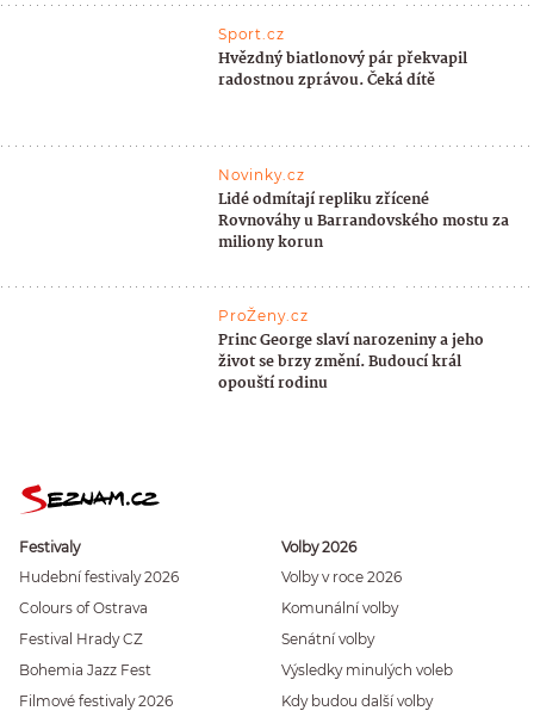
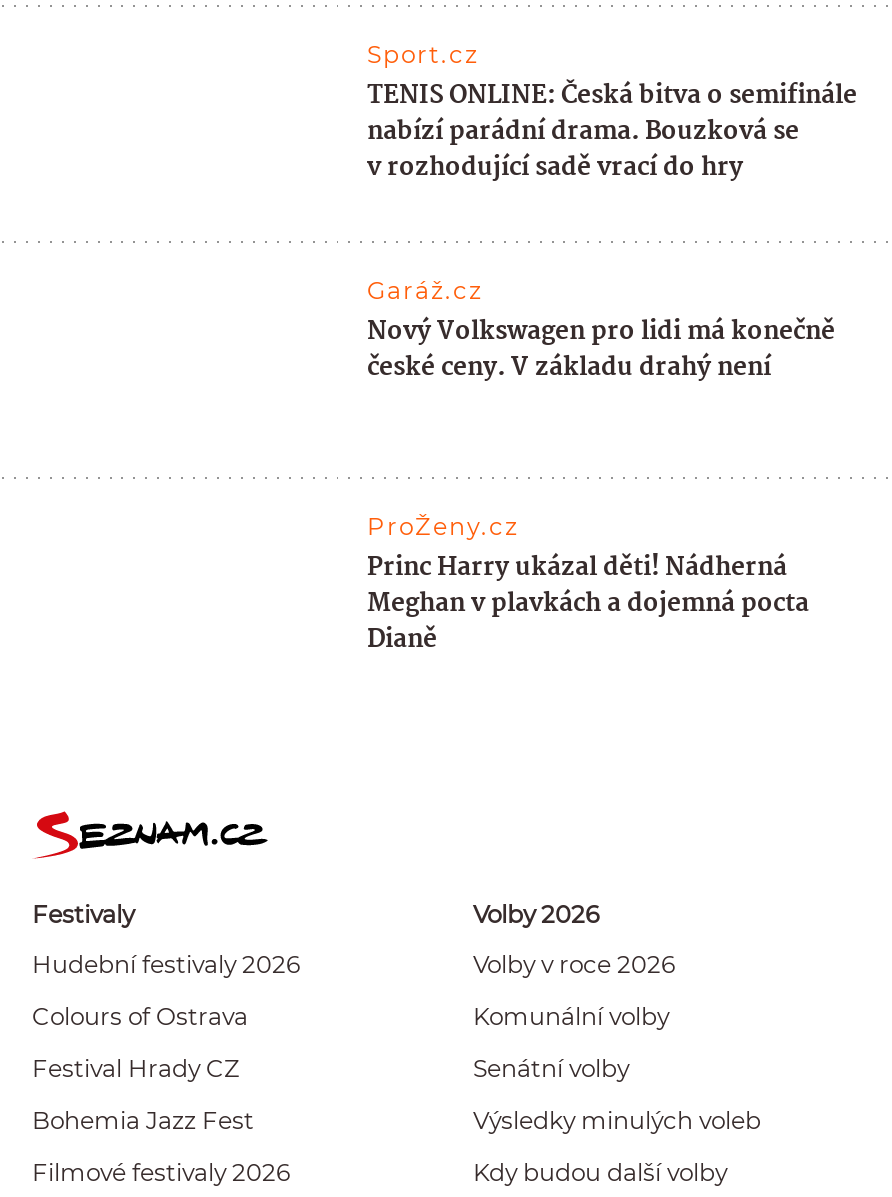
[219,46,468,93] Hvězdný biatlonový pár překvapil | radostnou zprávou. Čeká dítě -> [367,75,857,189] TENIS ONLINE: Česká bitva o semifinále | nabízí parádní drama. Bouzková se | v rozhodující sadě vrací do hry
[219,166,510,255] Novinky.cz | Lidé odmítají repliku zřícené | Rovnováhy u Barrandovského mostu za | miliony korun -> [367,275,835,389] Garáž.cz | Nový Volkswagen pro lidi má konečně | české ceny. V základu drahý není
[219,328,485,396] Princ George slaví narozeniny a jeho | život se brzy změní. Budoucí král | opouští rodinu -> [367,547,809,661] Princ Harry ukázal děti! Nádherná | Meghan v plavkách a dojemná pocta | Dianě

